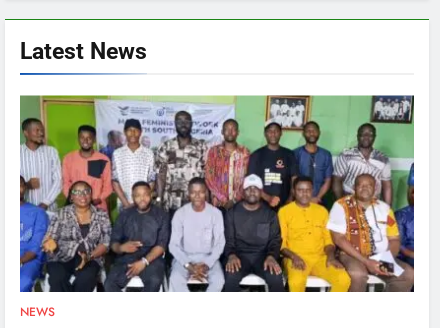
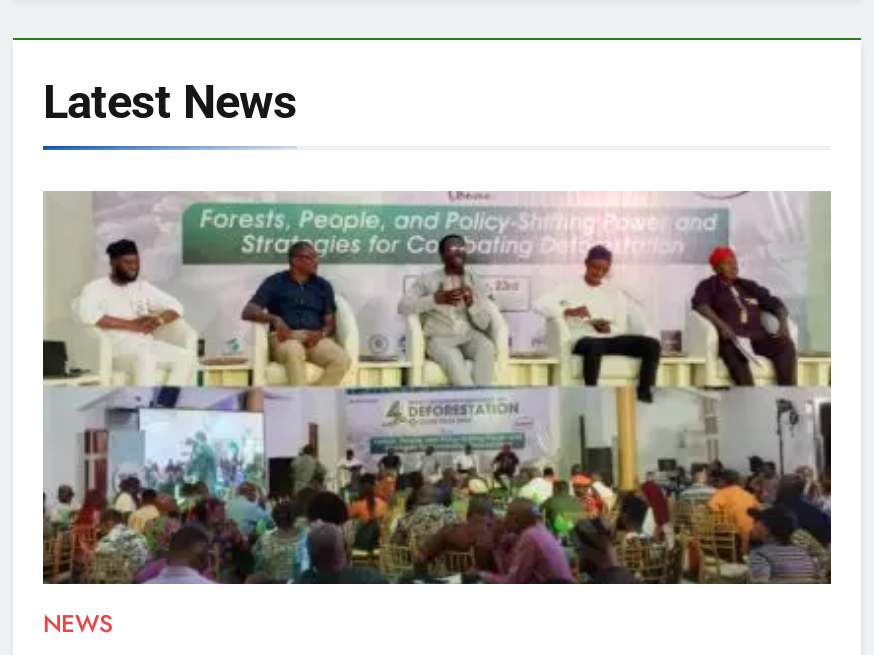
[19,94,415,293] [image] -> [41,190,833,586] [image]

